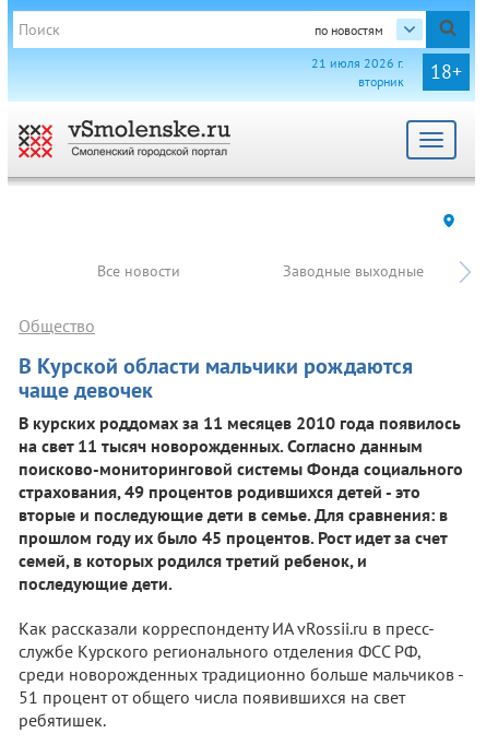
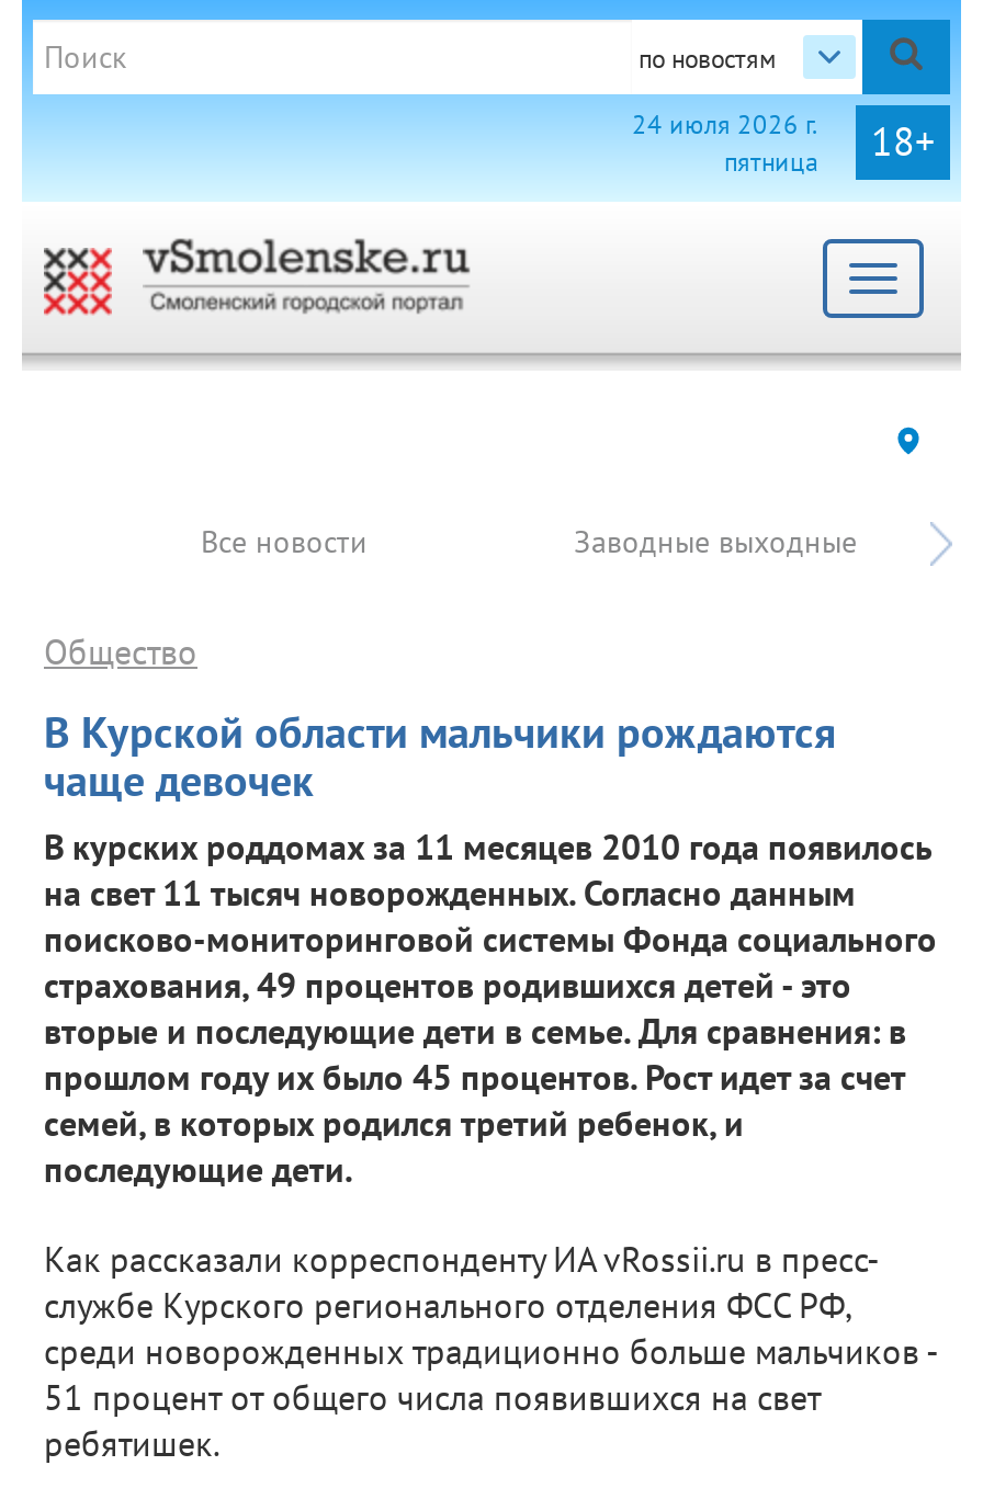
[311,55,404,90] 21 июля 2026 г. | вторник -> [632,107,818,178] 24 июля 2026 г. | пятница

